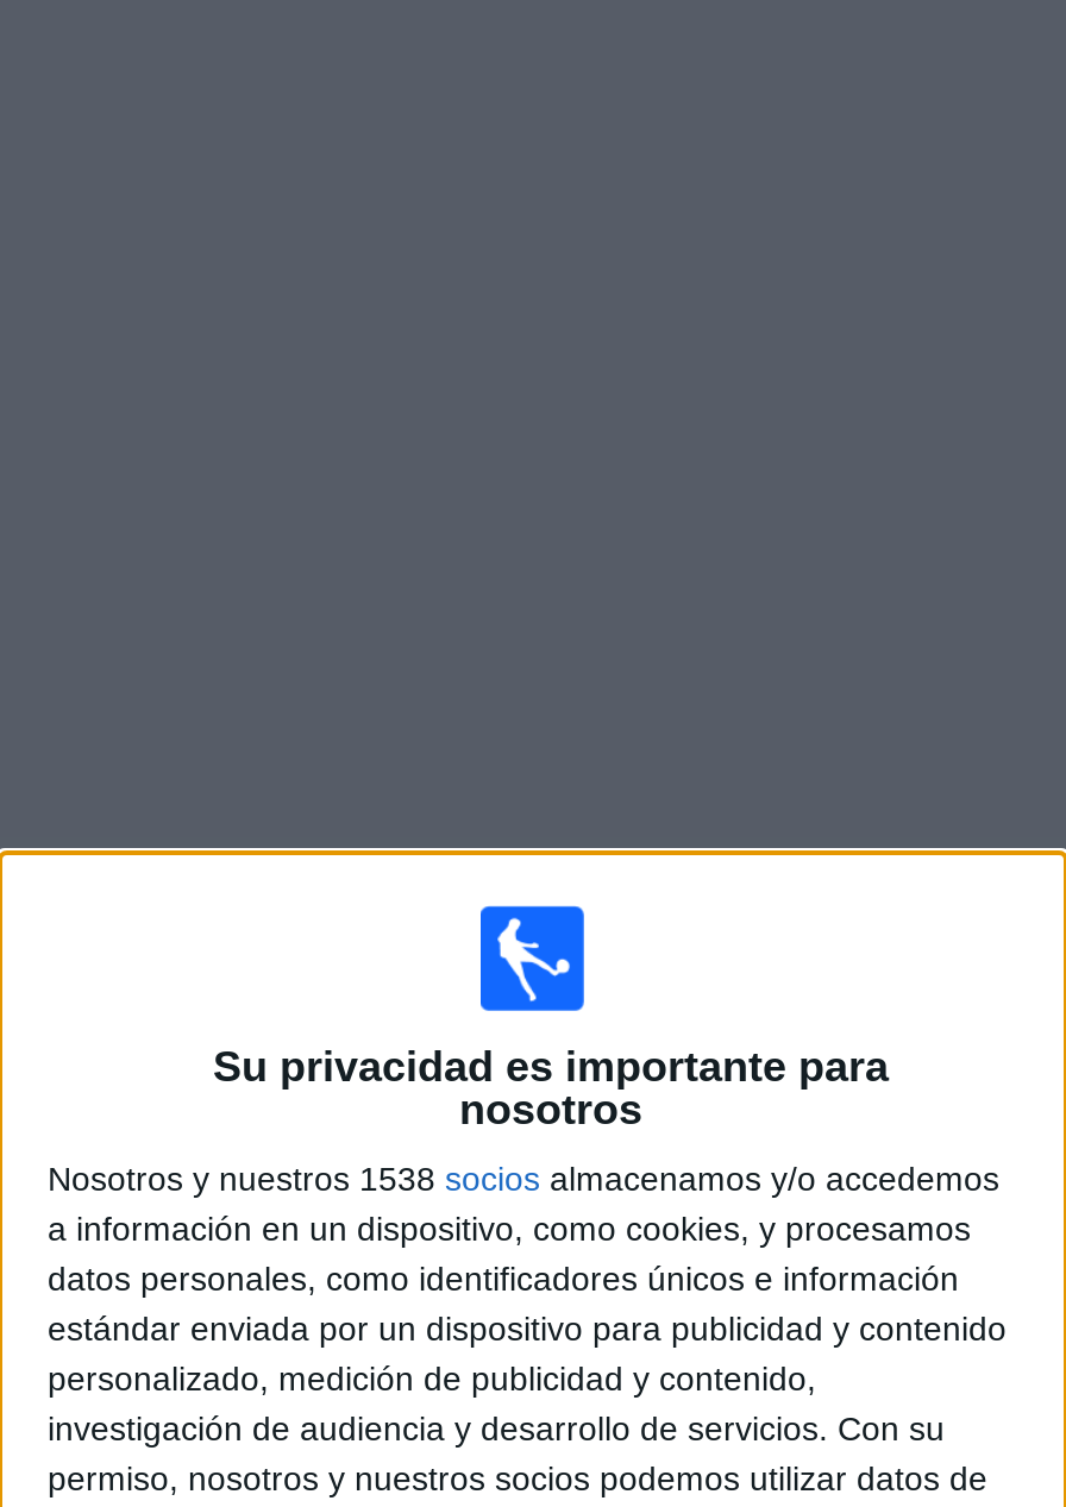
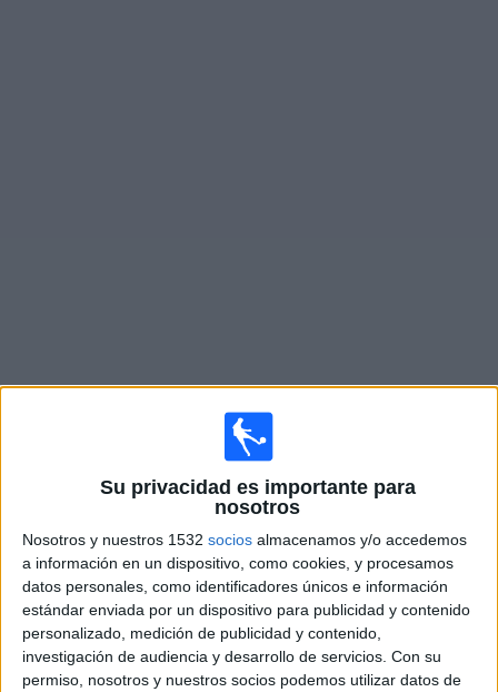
[48,1160,999,1198] Nosotros y nuestros 1538 socios almacenamos y/o accedemos -> [22,531,467,549] Nosotros y nuestros 1532 socios almacenamos y/o accedemos

